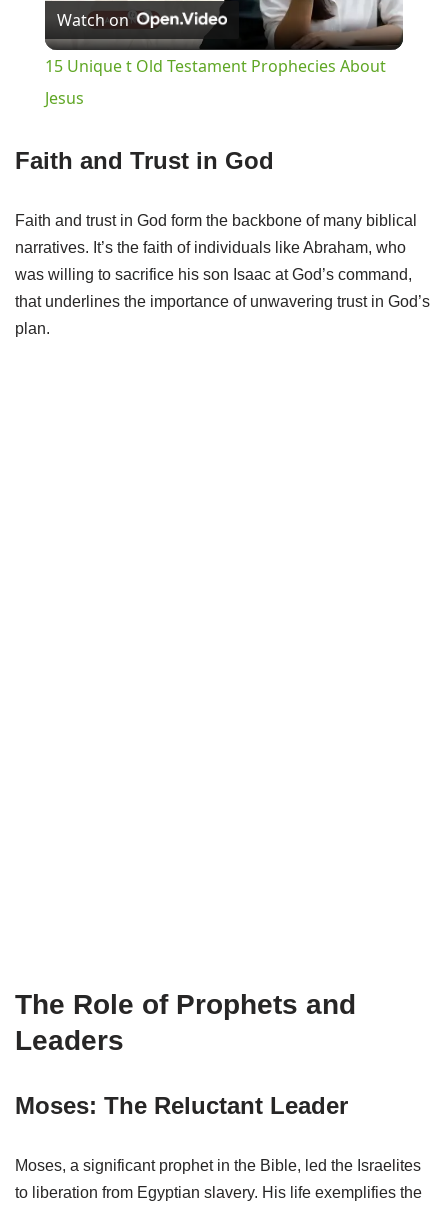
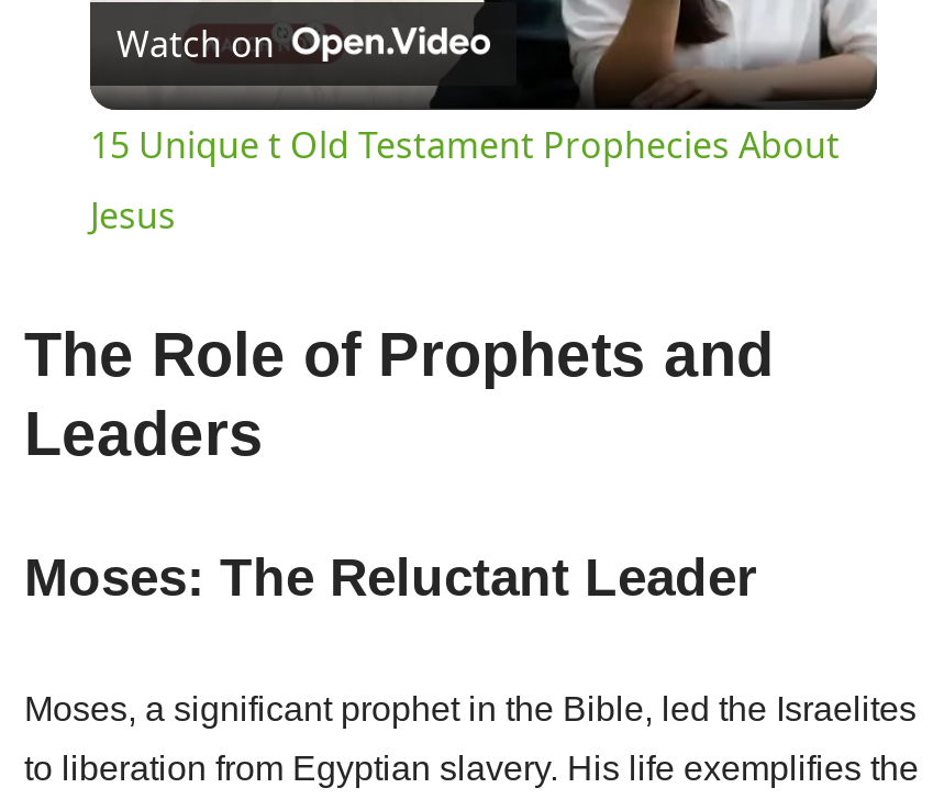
[15,147,430,337] Faith and Trust in God | Faith and trust in God form the backbone of many biblical | narratives. It’s the faith of individuals like Abraham, who | was willing to sacrifice his son Isaac at God’s command, | that underlines the importance of unwavering trust in God’s | plan. -> none

